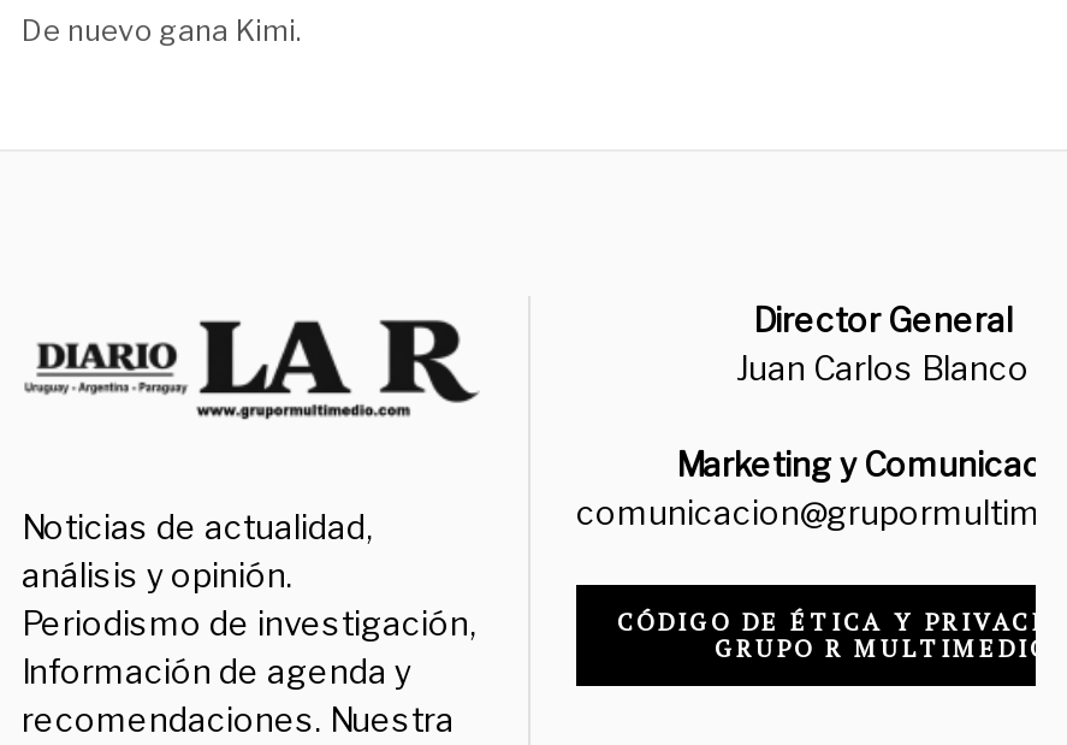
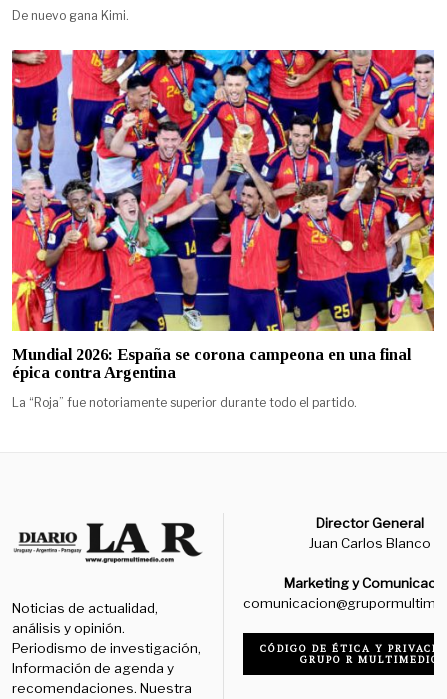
none -> [11,49,435,410] [image] | Mundial 2026: España se corona campeona en una final | épica contra Argentina | La “Roja” fue notoriamente superior durante todo el partido.

